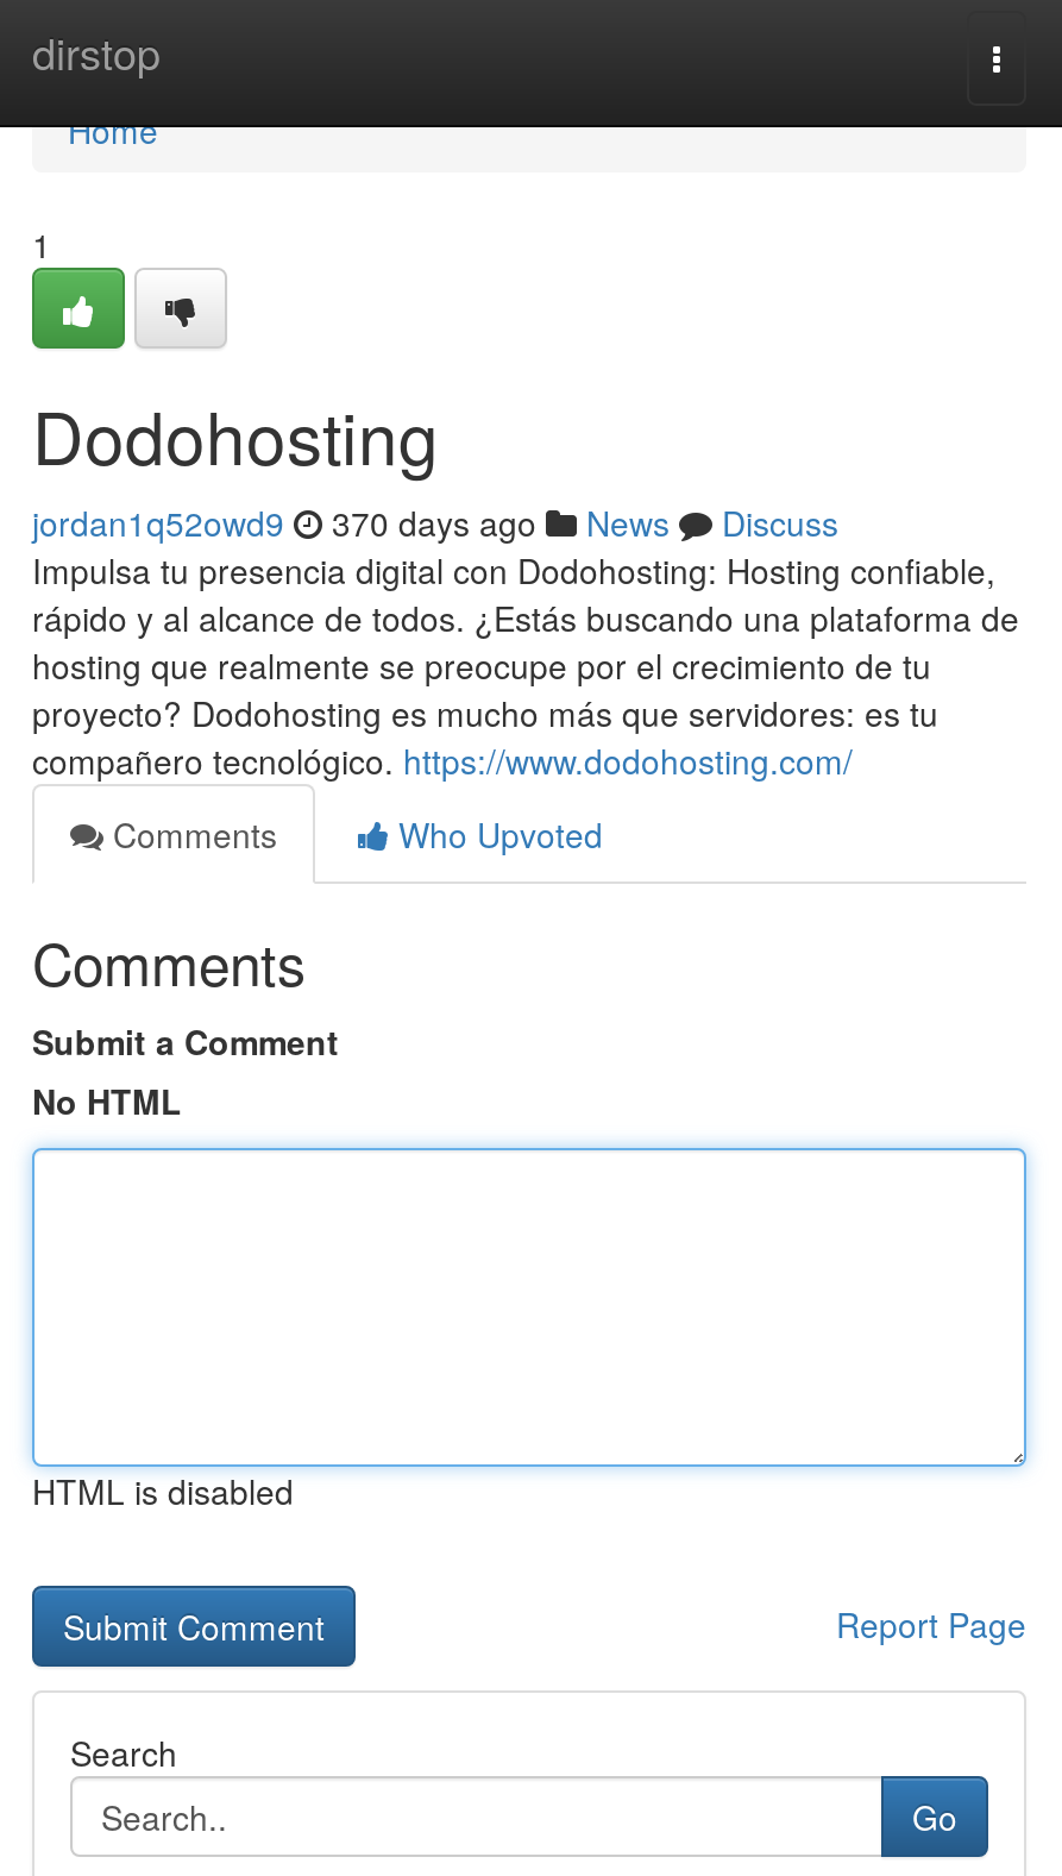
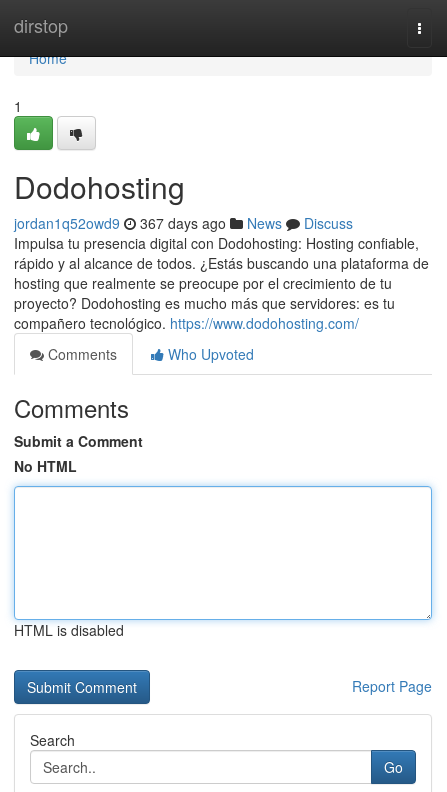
[32,498,838,546] jordan1q52owd9 370 days ago News Discuss -> [14,213,353,233] jordan1q52owd9 367 days ago News Discuss

